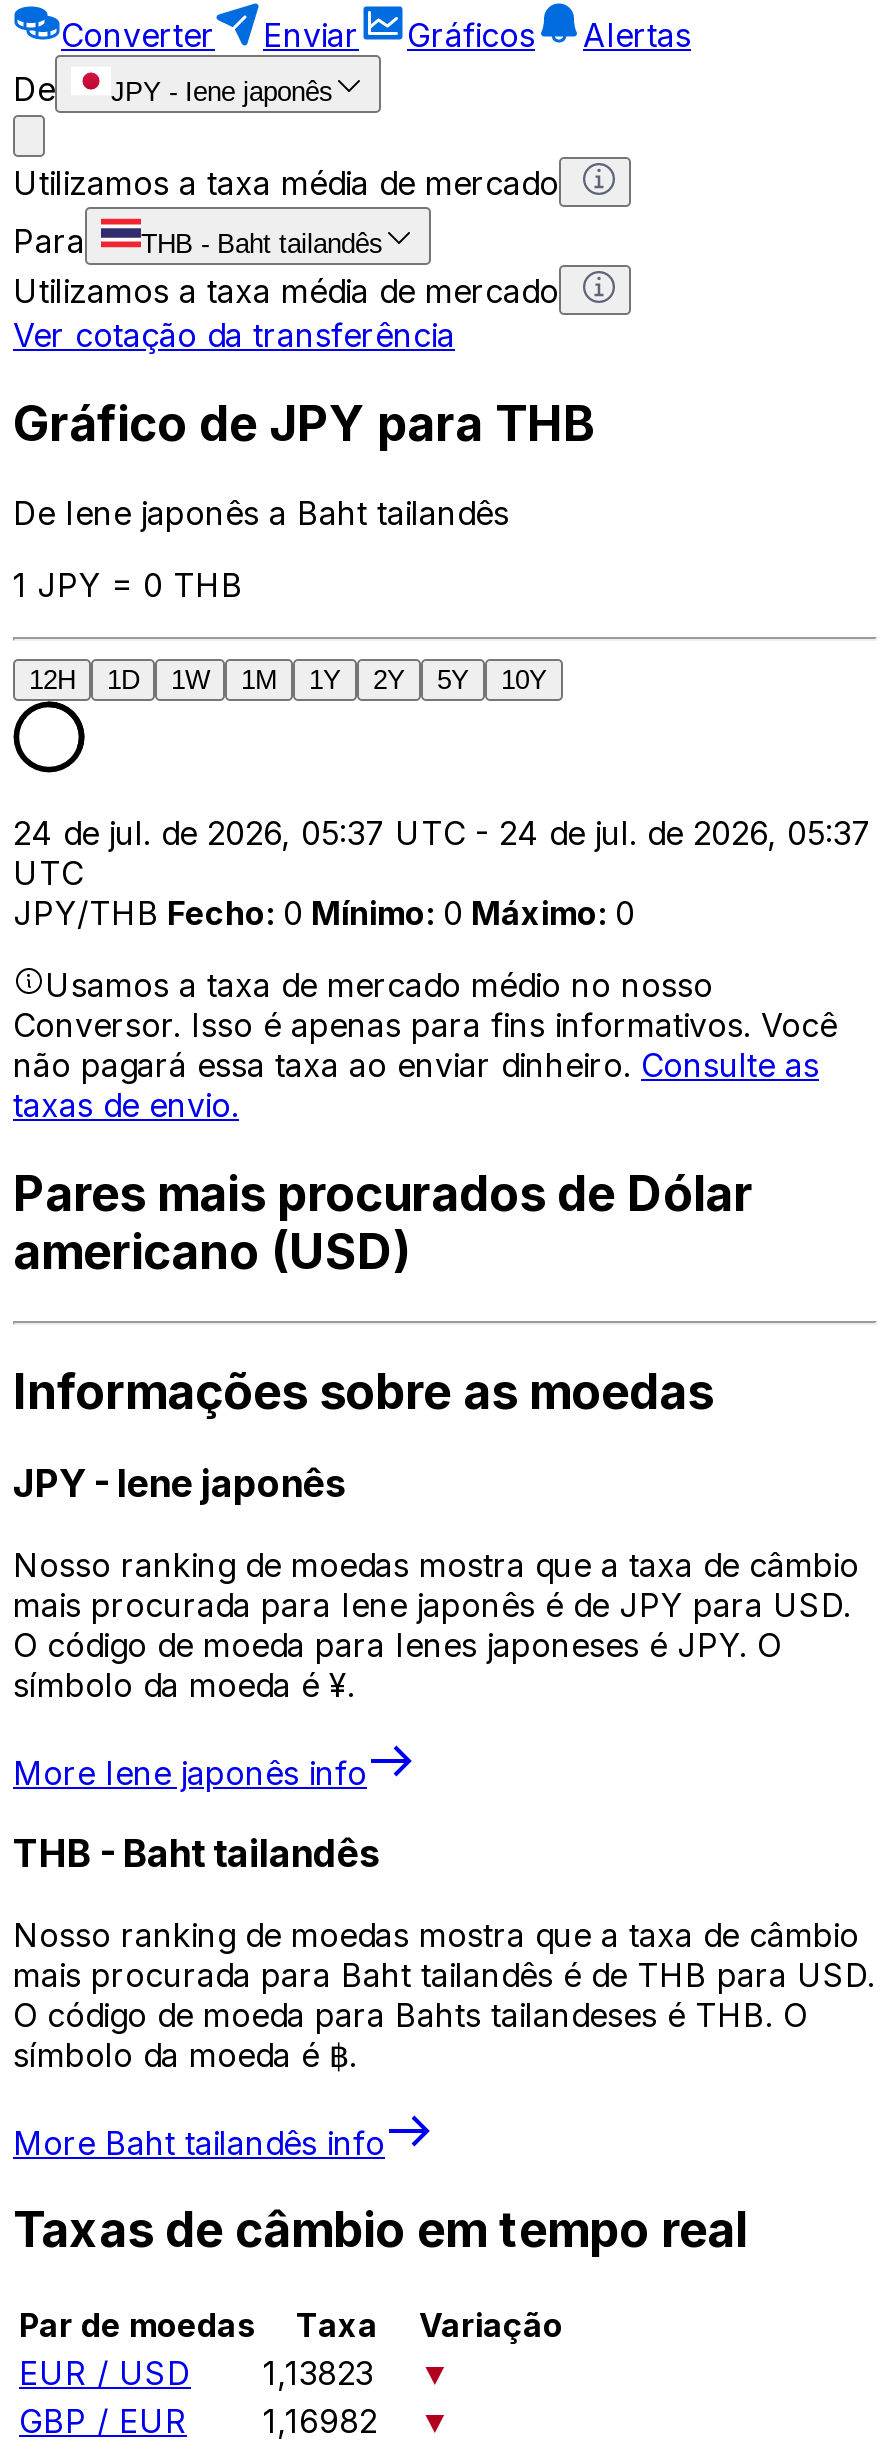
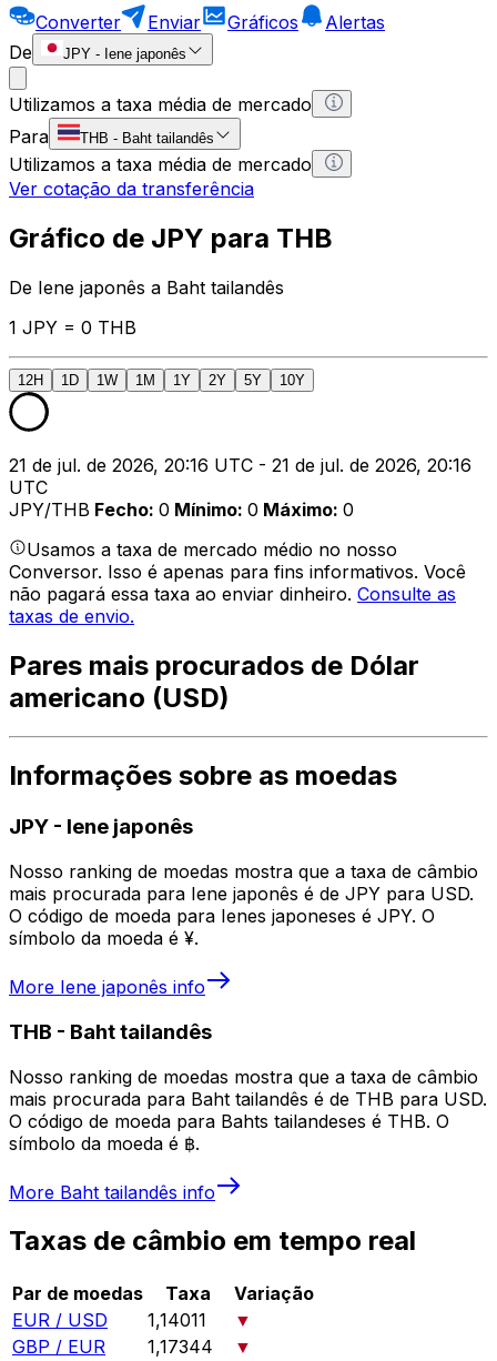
[13,812,871,852] 24 de jul. de 2026, 05:37 UTC - 24 de jul. de 2026, 05:37 -> [9,454,471,476] 21 de jul. de 2026, 20:16 UTC - 21 de jul. de 2026, 20:16
[263,2354,373,2394] 1,13823 -> [148,1309,206,1331] 1,14011
[263,2402,377,2442] 1,16982 -> [148,1336,213,1358] 1,17344

